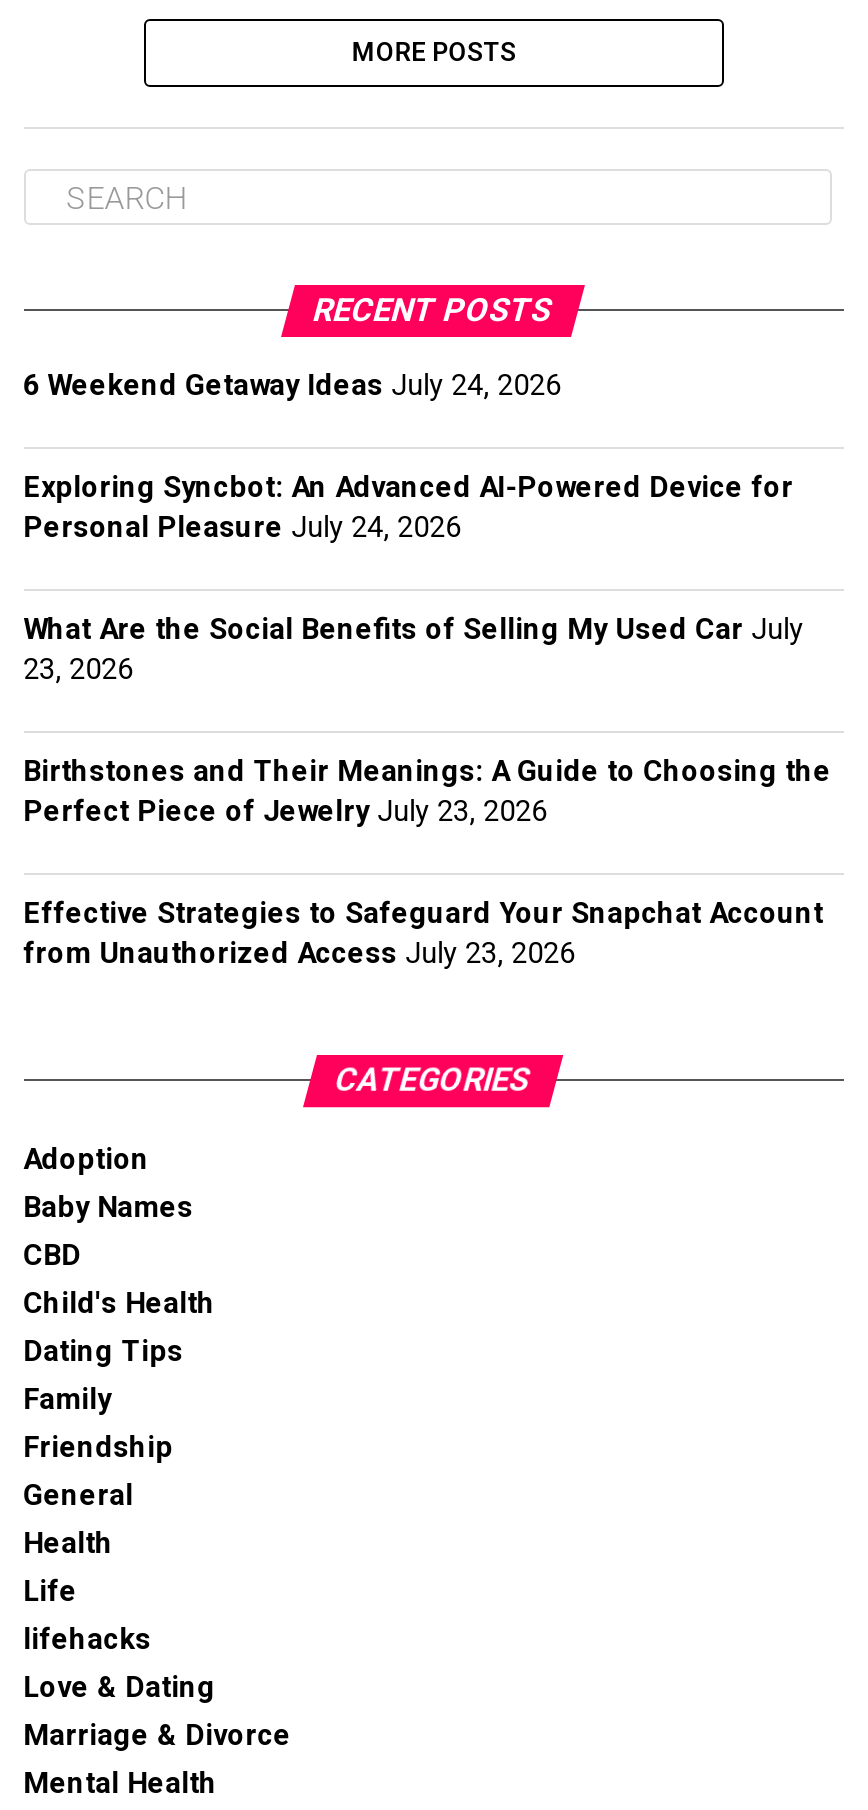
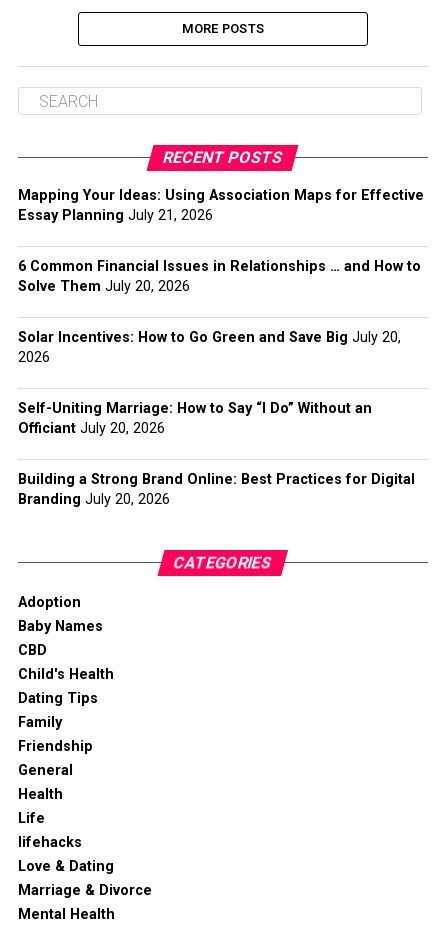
[23,369,561,403] 6 Weekend Getaway Ideas July 24, 2026 -> [18,187,424,224] Mapping Your Ideas: Using Association Maps for Effective | Essay Planning July 21, 2026
[23,471,793,545] Exploring Syncbot: An Advanced AI-Powered Device for | Personal Pleasure July 24, 2026 -> [18,258,421,295] 6 Common Financial Issues in Relationships … and How to | Solve Them July 20, 2026
[23,613,803,687] What Are the Social Benefits of Selling My Used Car July | 23, 2026 -> [18,329,401,366] Solar Incentives: How to Go Green and Save Big July 20, | 2026
[23,755,831,829] Birthstones and Their Meanings: A Guide to Choosing the | Perfect Piece of Jewelry July 23, 2026 -> [18,400,372,437] Self-Uniting Marriage: How to Say “I Do” Without an | Officiant July 20, 2026
[23,897,823,971] Effective Strategies to Safeguard Your Snapchat Account | from Unauthorized Access July 23, 2026 -> [18,471,415,508] Building a Strong Brand Online: Best Practices for Digital | Branding July 20, 2026

